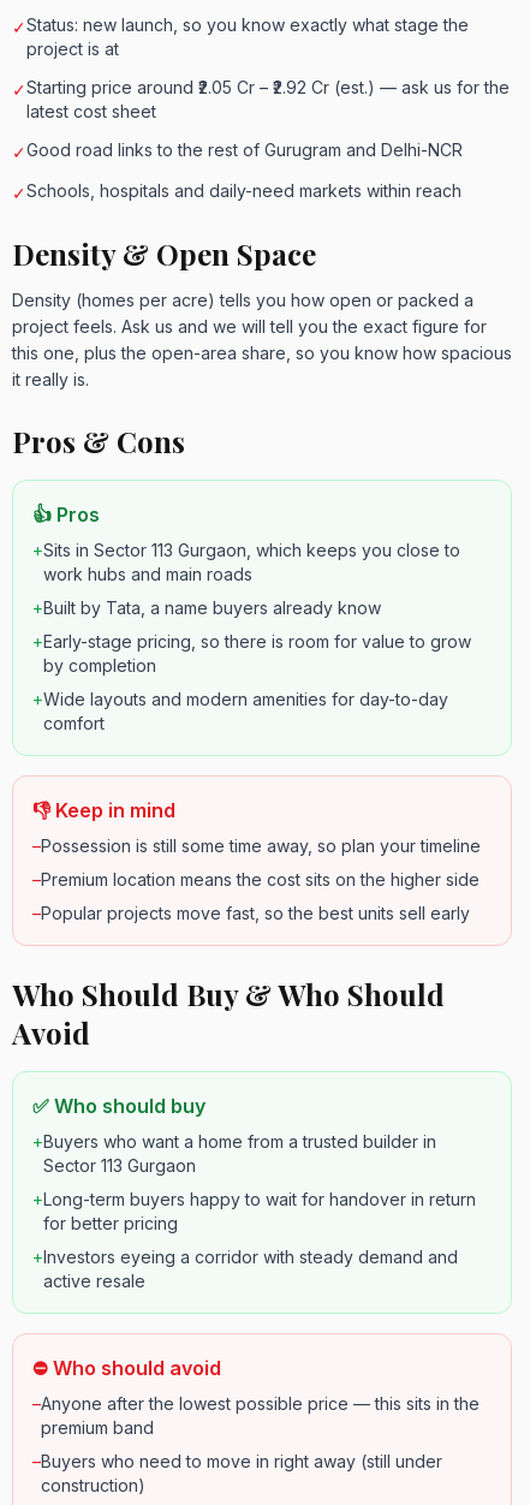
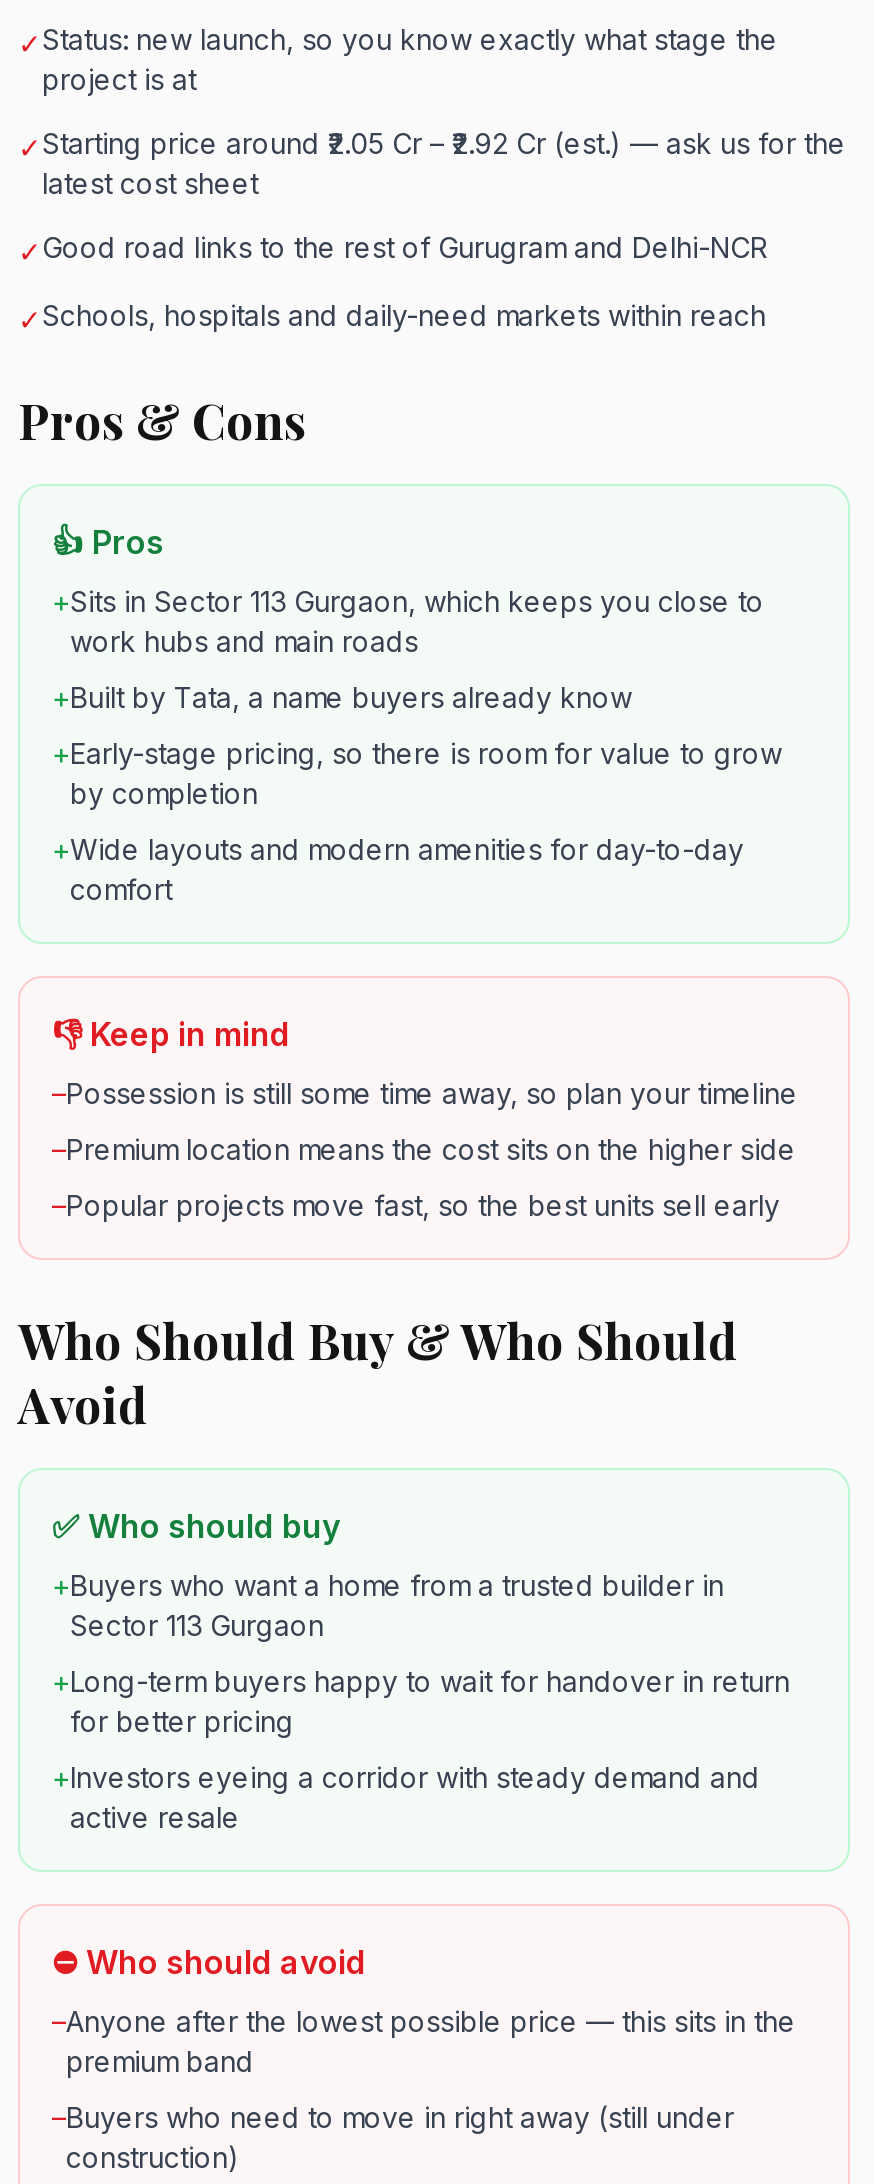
[12,234,512,389] Density & Open Space | Density (homes per acre) tells you how open or packed a | project feels. Ask us and we will tell you the exact figure for | this one, plus the open-area share, so you know how spacious | it really is. -> none

